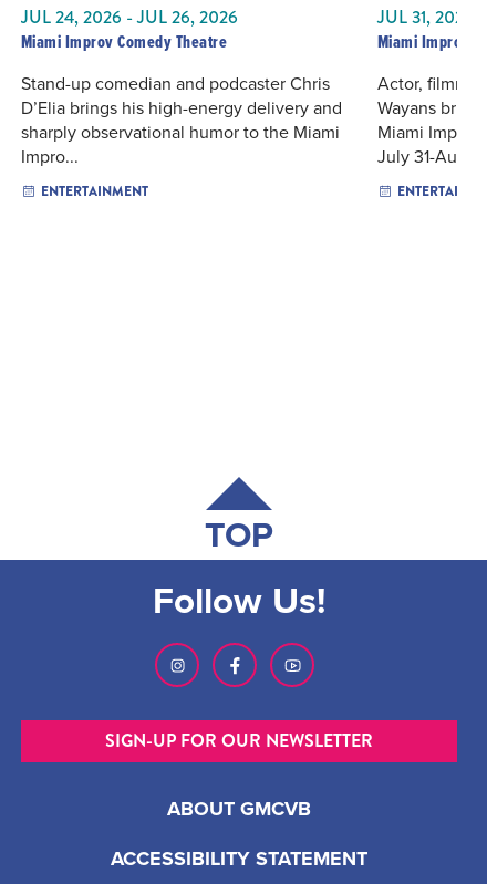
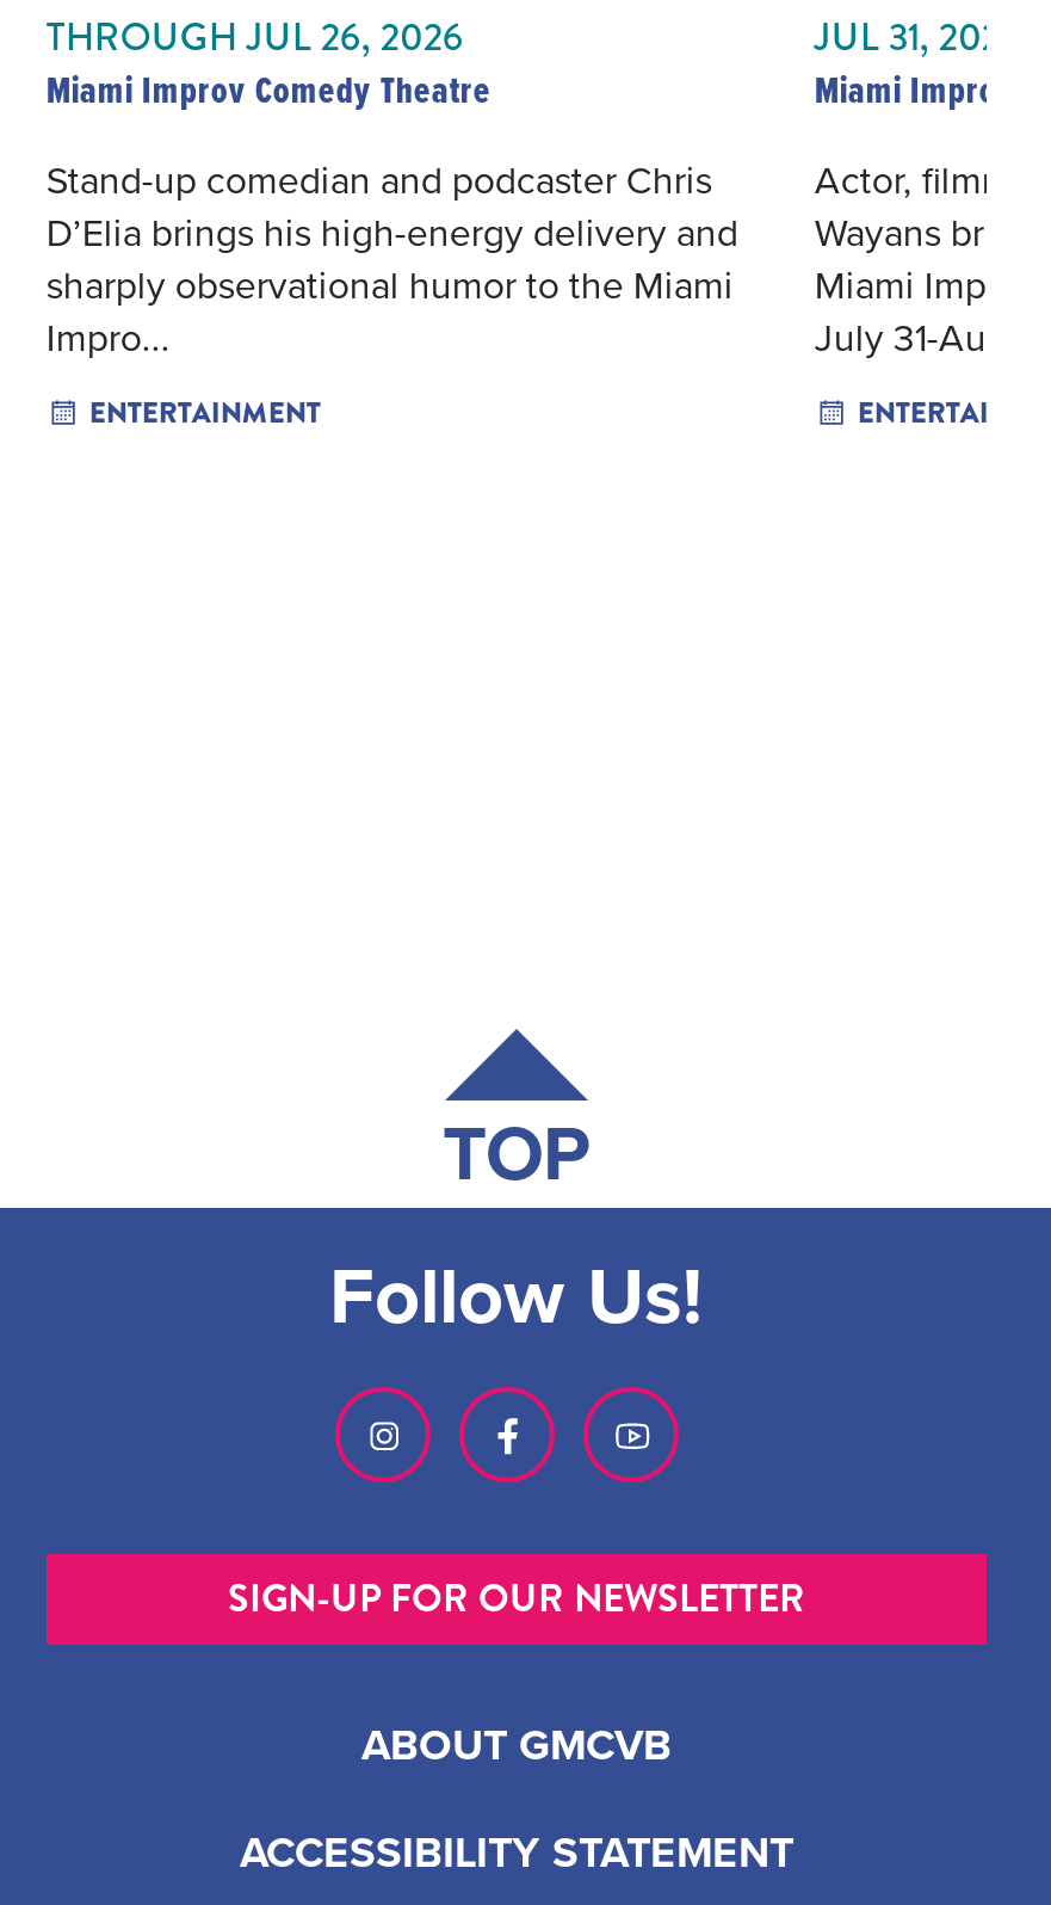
[21,5,238,30] JUL 24, 2026 - JUL 26, 2026 -> [46,10,464,65] THROUGH JUL 26, 2026

